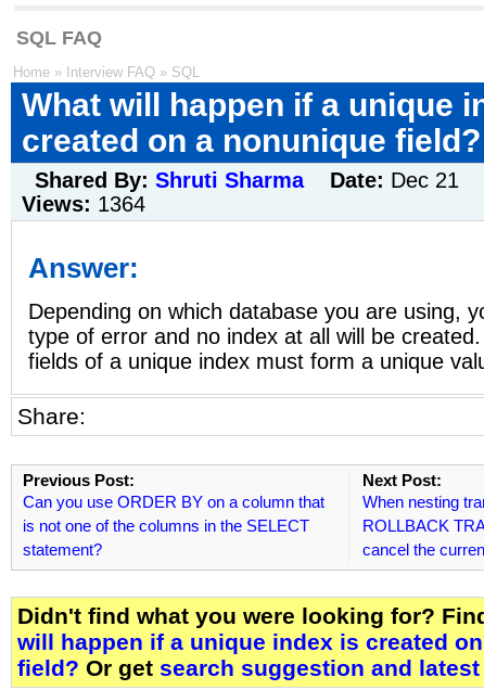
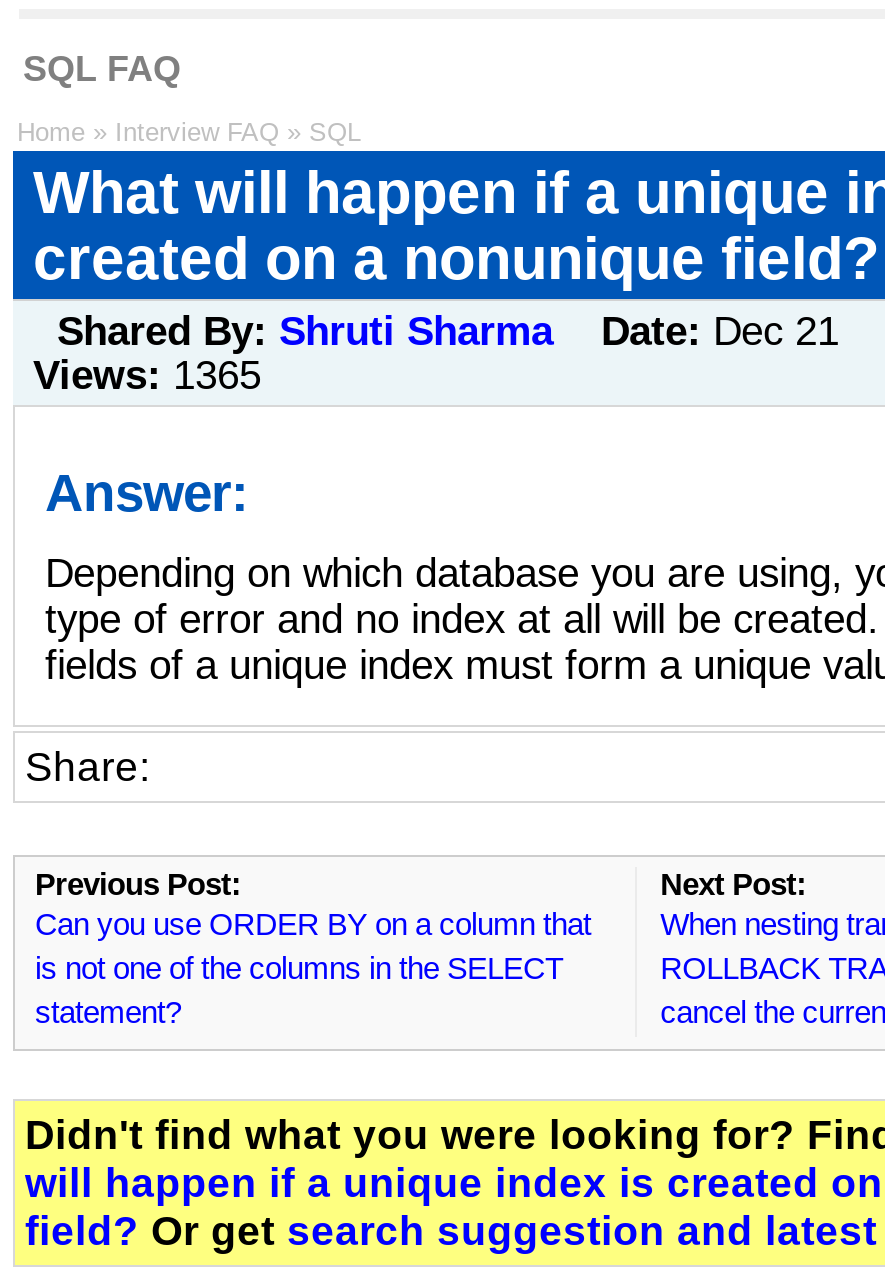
[22,192,145,216] Views: 1364 -> [33,353,261,397] Views: 1365

